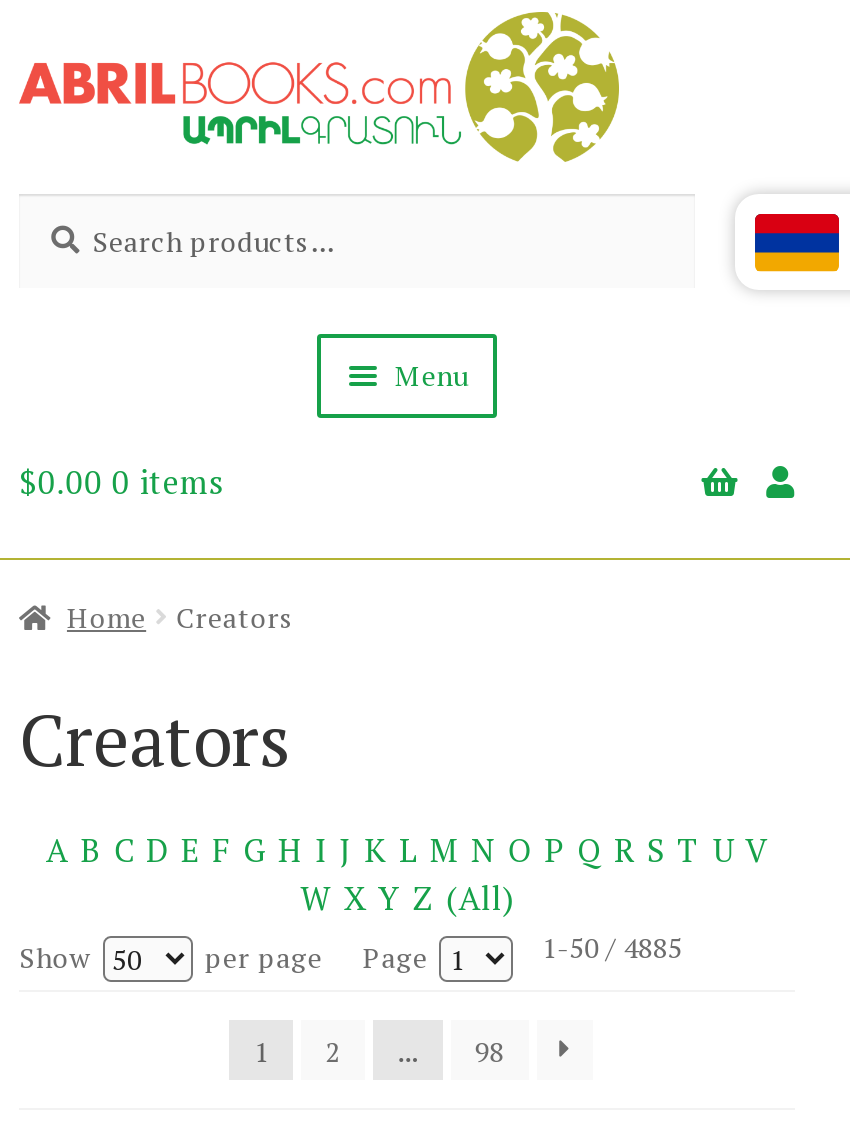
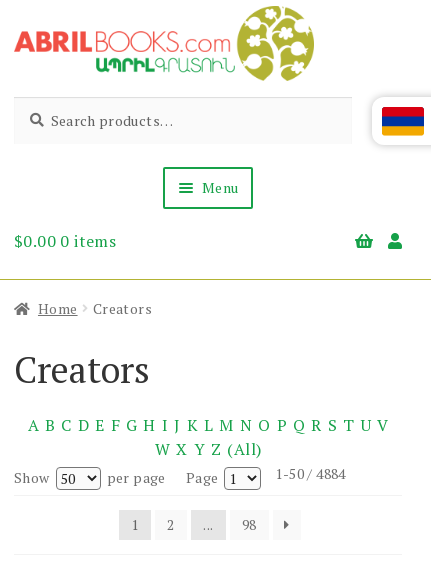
[542,928,683,966] 1-50 / 4885 -> [275,464,346,483] 1-50 / 4884

